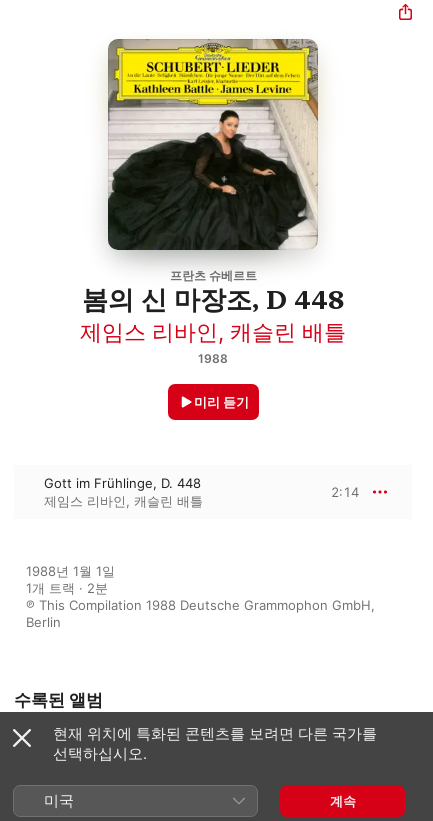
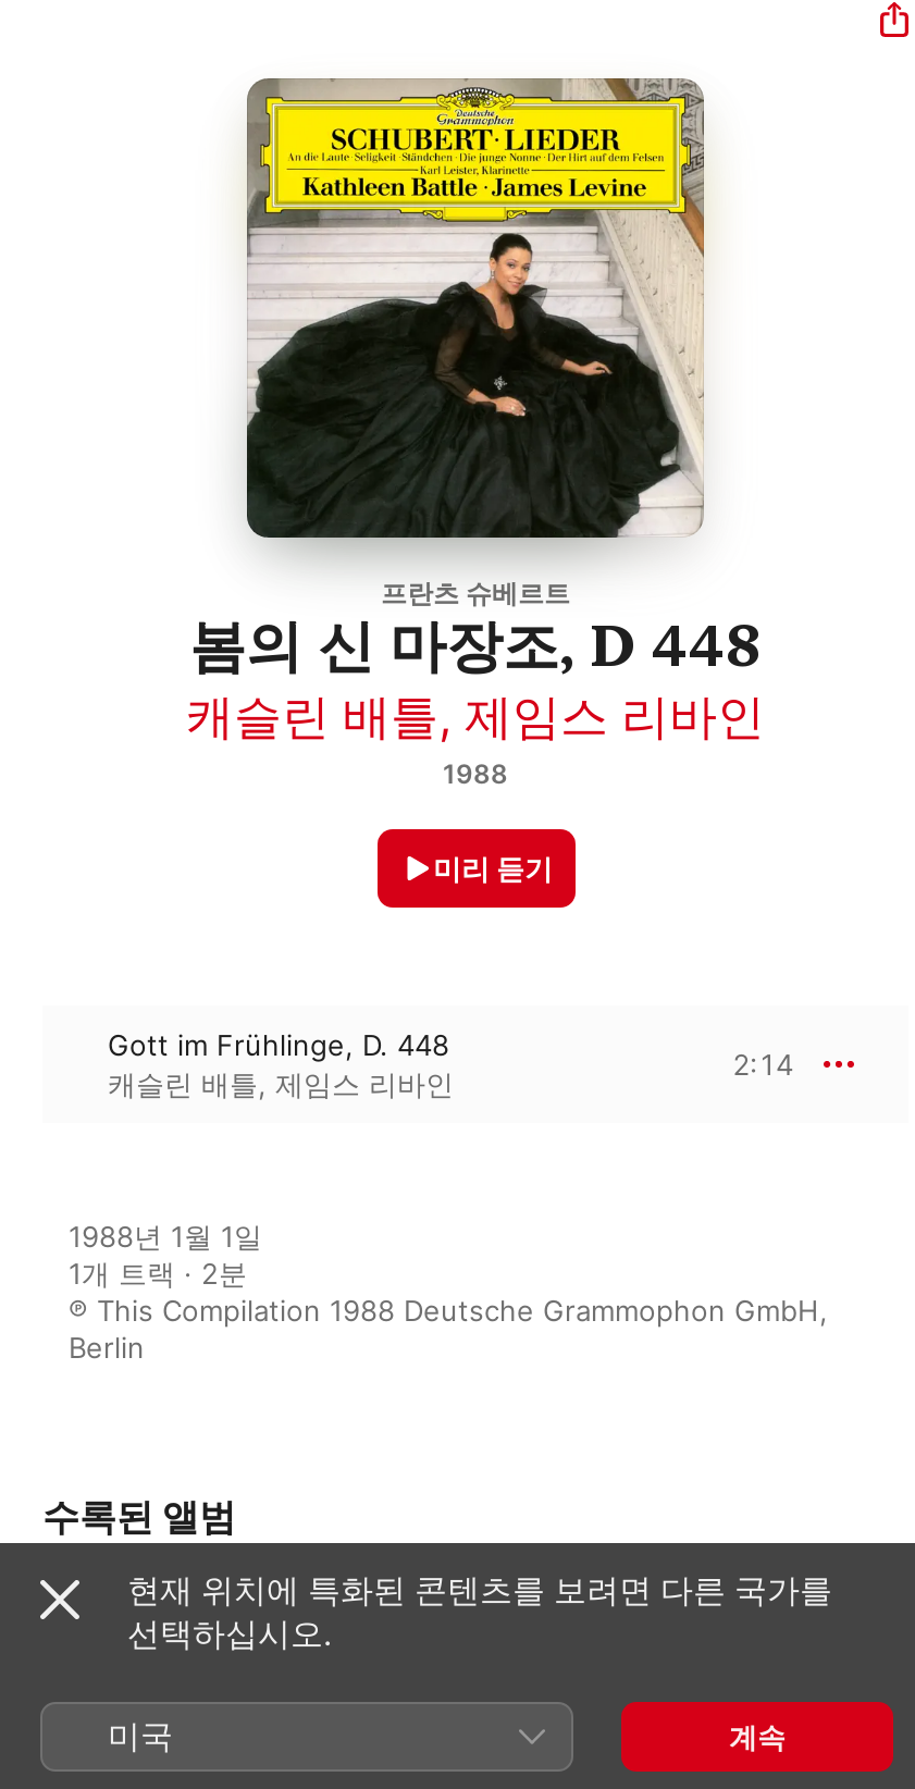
[80,319,346,345] 제임스 리바인, 캐슬린 배틀 -> [186,688,765,744] 캐슬린 배틀, 제임스 리바인
[44,493,203,509] 제임스 리바인, 캐슬린 배틀 -> [108,1066,454,1101] 캐슬린 배틀, 제임스 리바인

